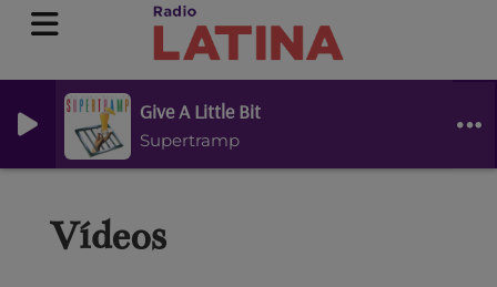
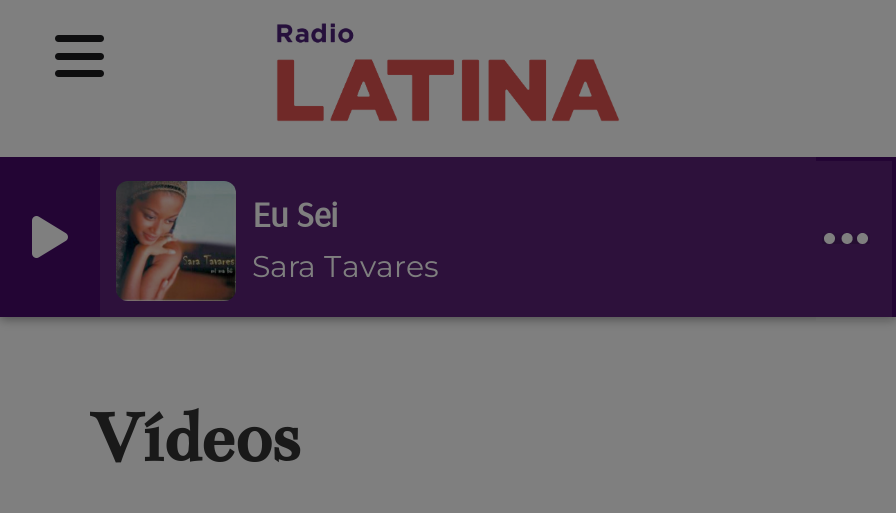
[63,92,261,161] [image] | Give A Little Bit | Supertramp -> [116,181,438,303] [image] | Eu Sei | Sara Tavares

